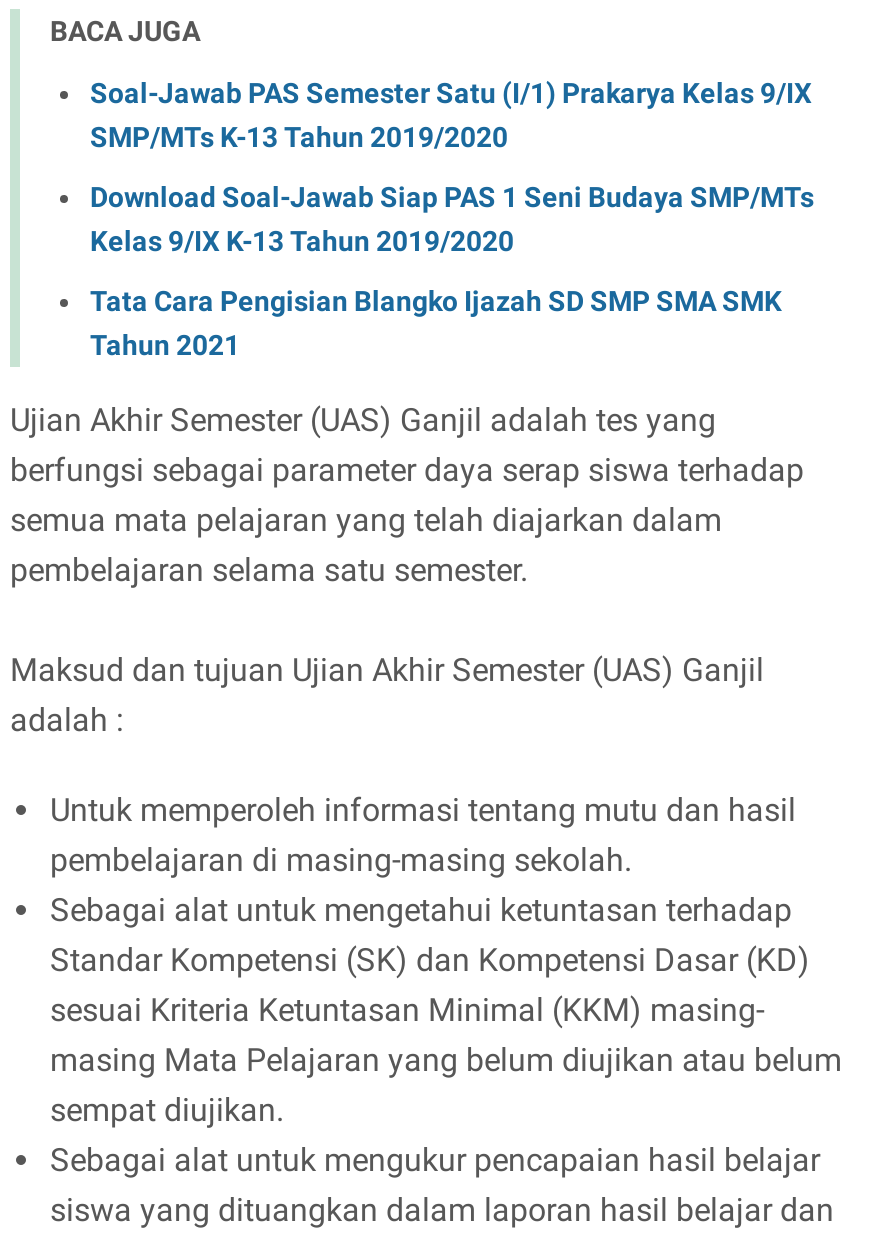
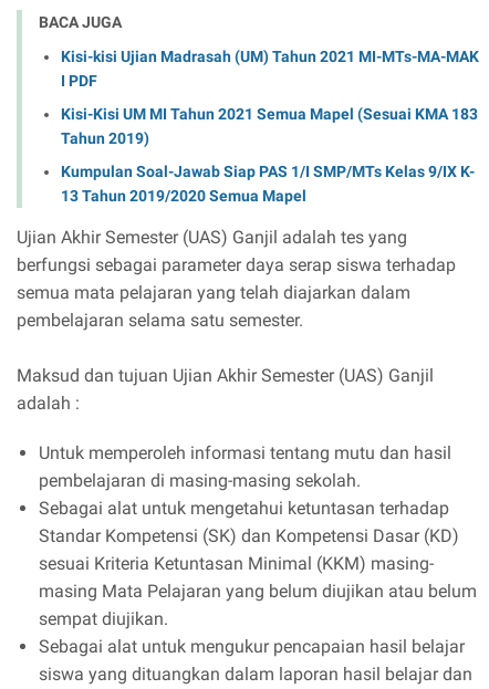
[90,77,812,153] Soal-Jawab PAS Semester Satu (I/1) Prakarya Kelas 9/IX | SMP/MTs K-13 Tahun 2019/2020 -> [61,48,479,90] Kisi-kisi Ujian Madrasah (UM) Tahun 2021 MI-MTs-MA-MAK | I PDF
[90,181,814,257] Download Soal-Jawab Siap PAS 1 Seni Budaya SMP/MTs | Kelas 9/IX K-13 Tahun 2019/2020 -> [61,105,478,147] Kisi-Kisi UM MI Tahun 2021 Semua Mapel (Sesuai KMA 183 | Tahun 2019)
[90,285,782,361] Tata Cara Pengisian Blangko Ijazah SD SMP SMA SMK | Tahun 2021 -> [61,163,475,205] Kumpulan Soal-Jawab Siap PAS 1/I SMP/MTs Kelas 9/IX K- | 13 Tahun 2019/2020 Semua Mapel

